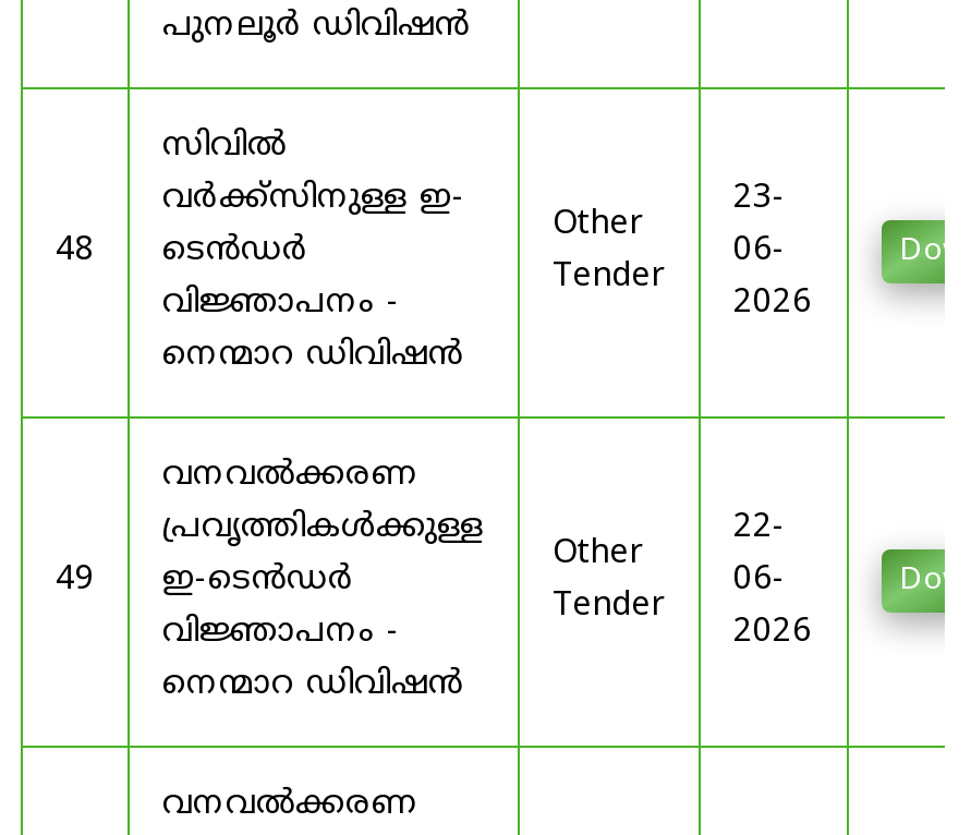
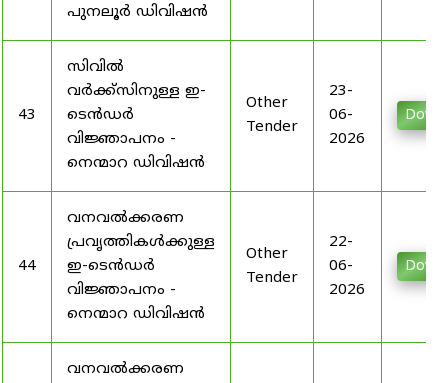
[56,231,95,273] 48 -> [18,106,36,125] 43
[56,560,95,602] 49 -> [18,257,36,276] 44

